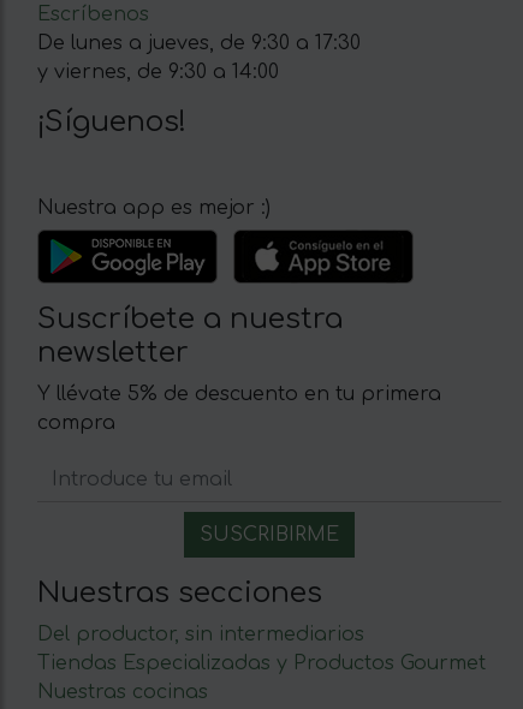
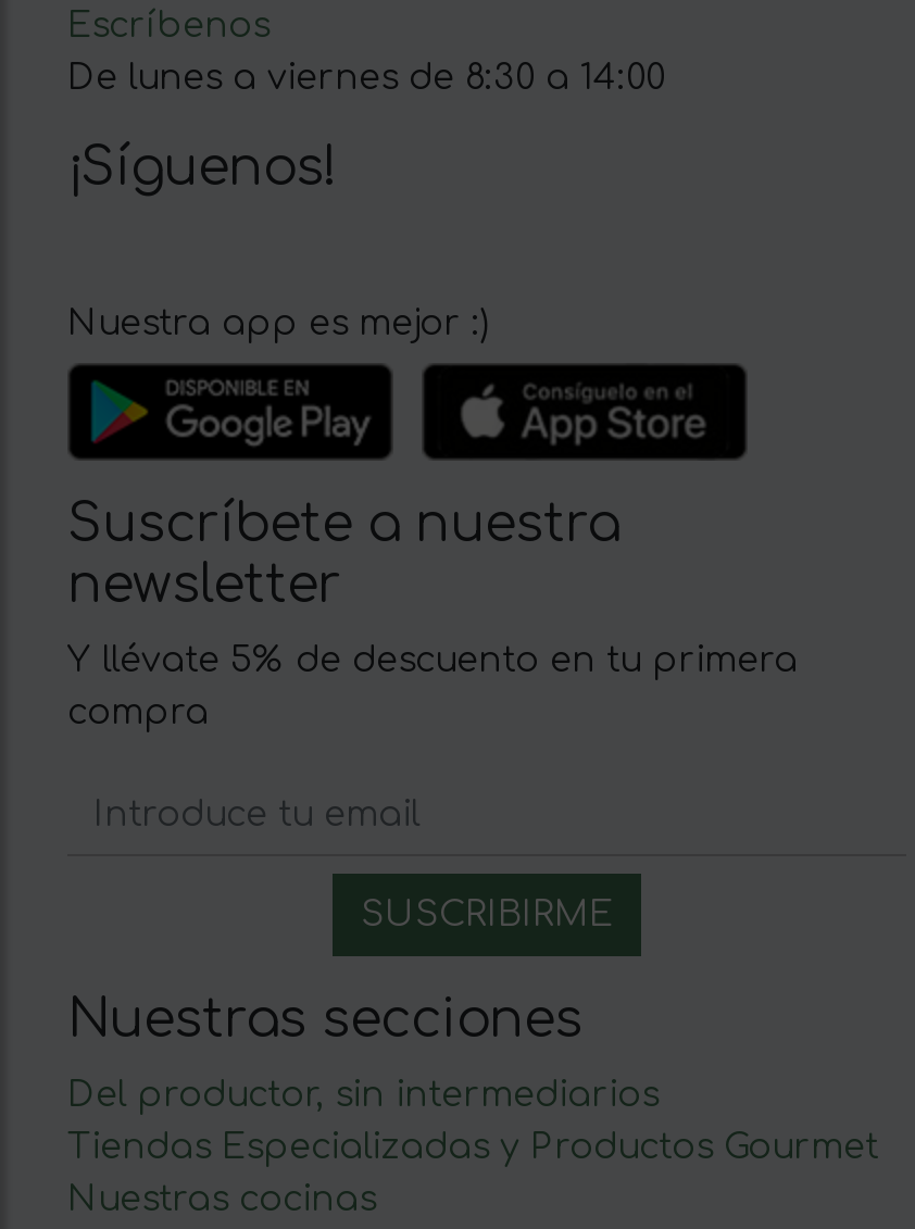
[37,33,361,83] De lunes a jueves, de 9:30 a 17:30 | y viernes, de 9:30 a 14:00 -> [67,59,665,98] De lunes a viernes de 8:30 a 14:00

